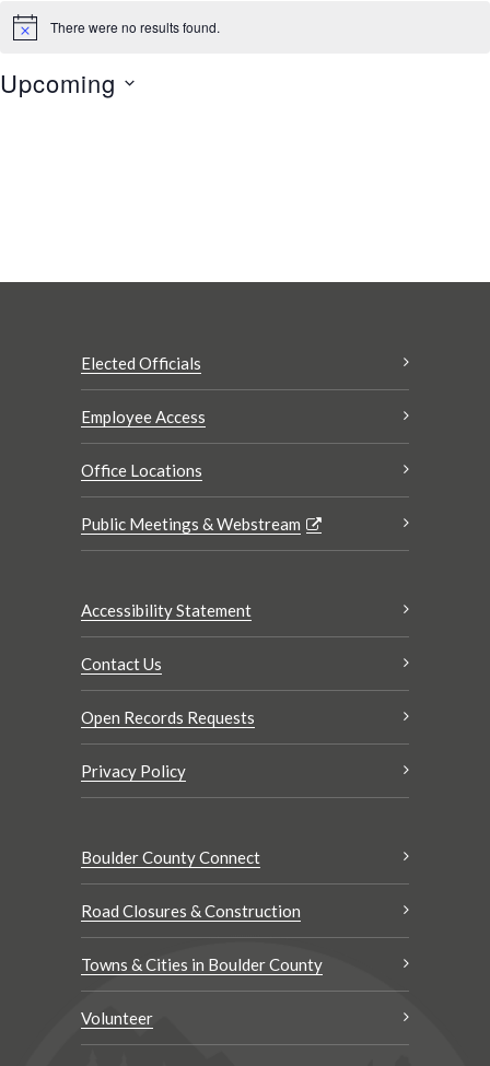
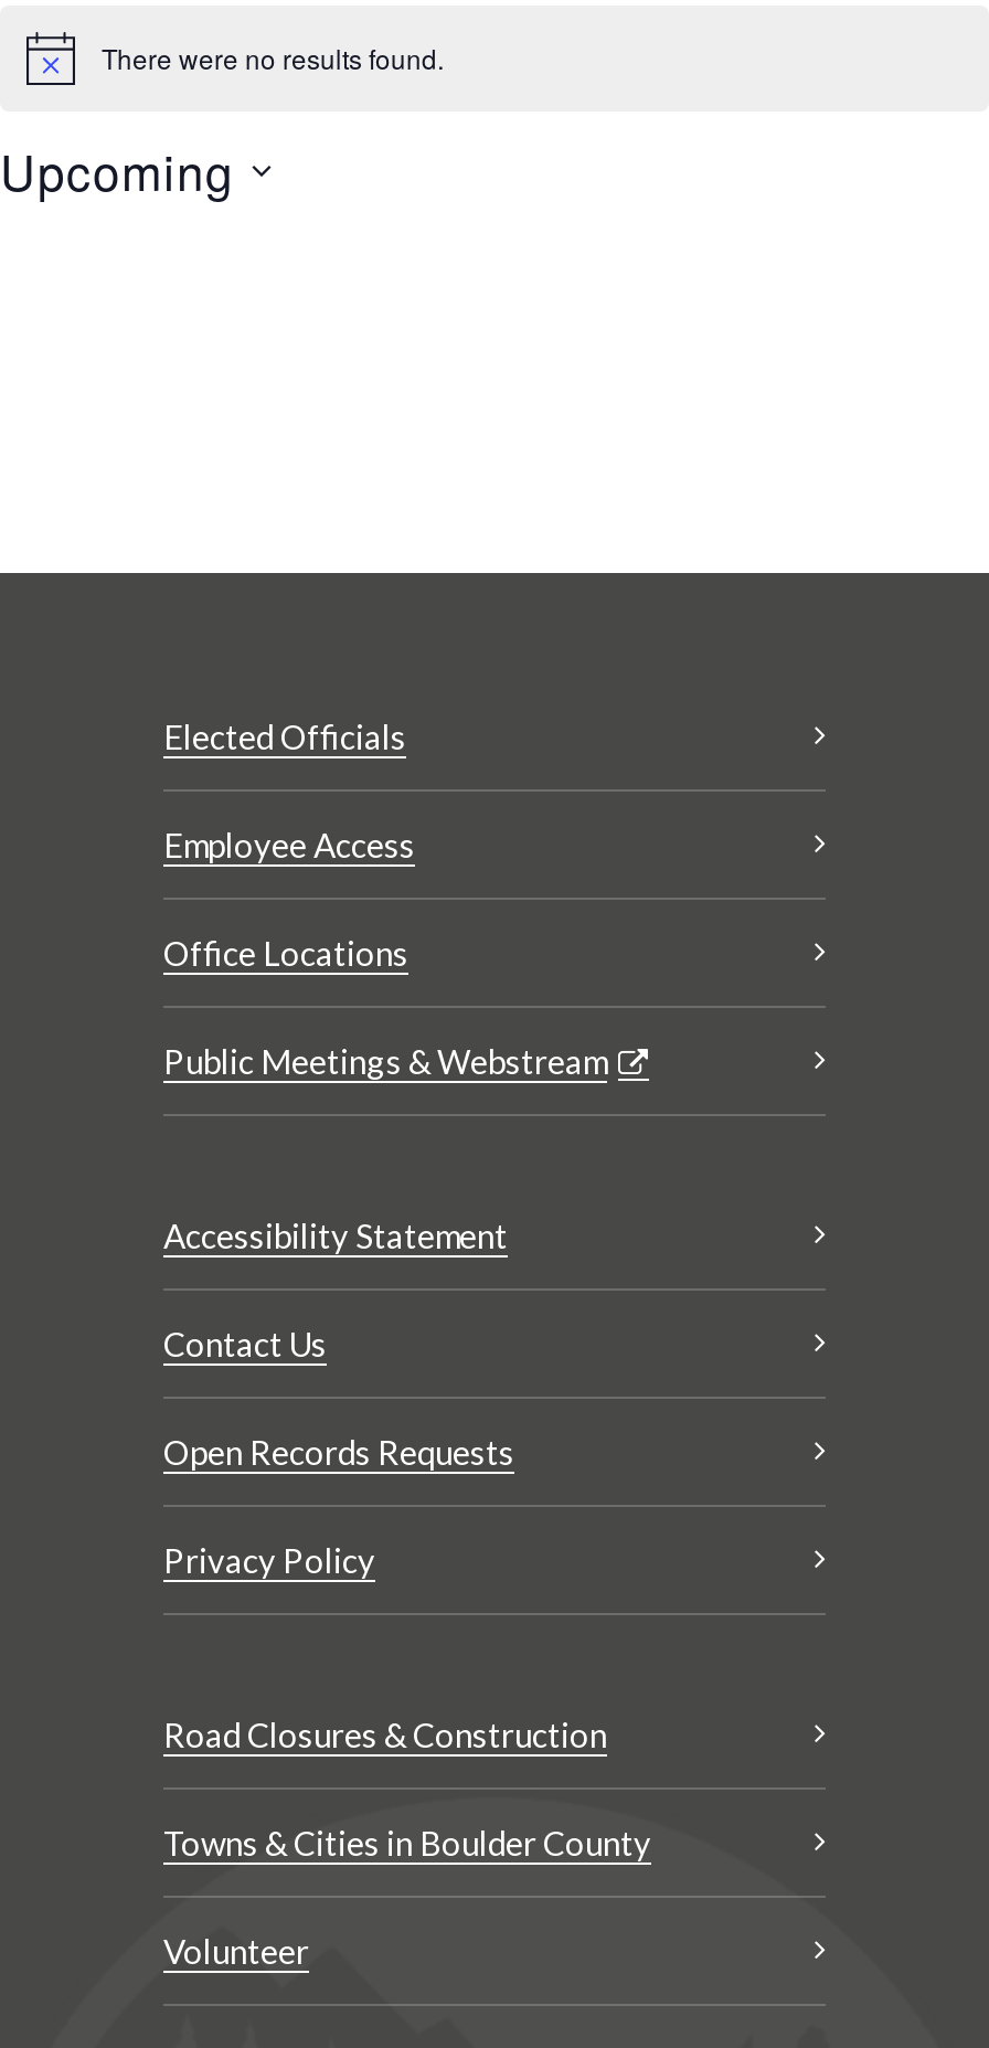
[81,847,260,867] Boulder County Connect -> none

